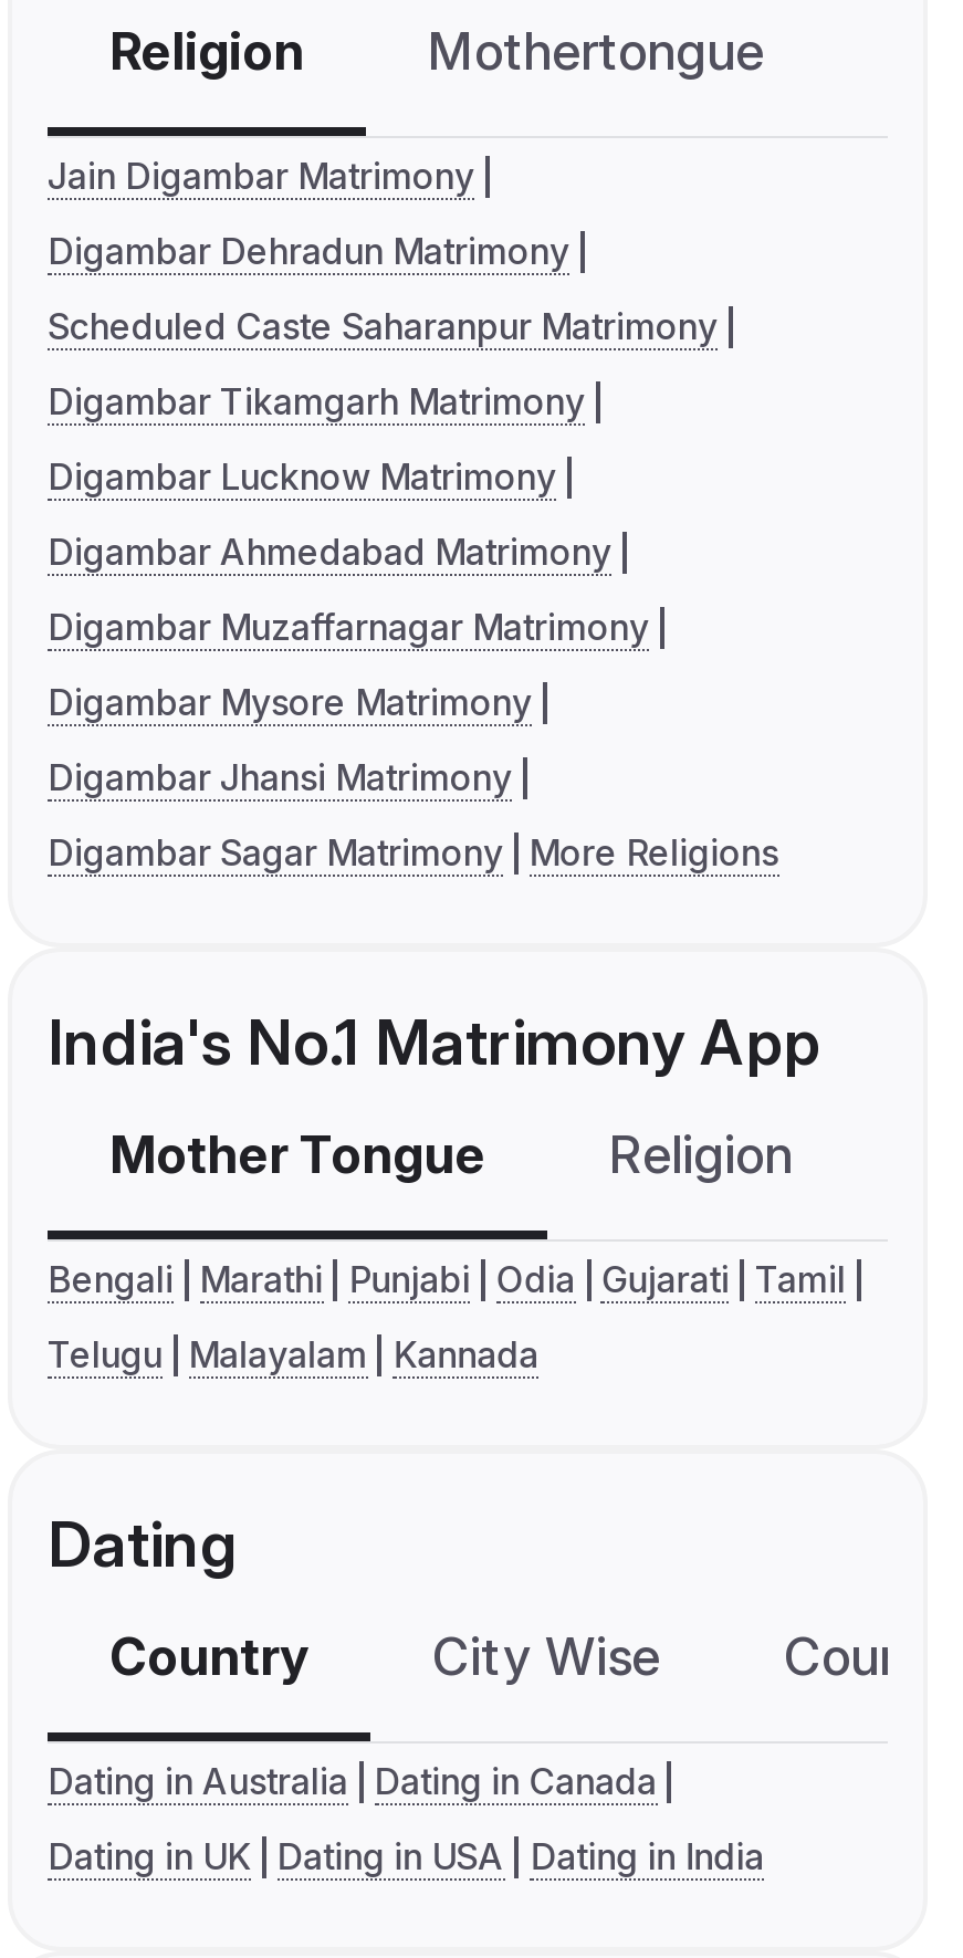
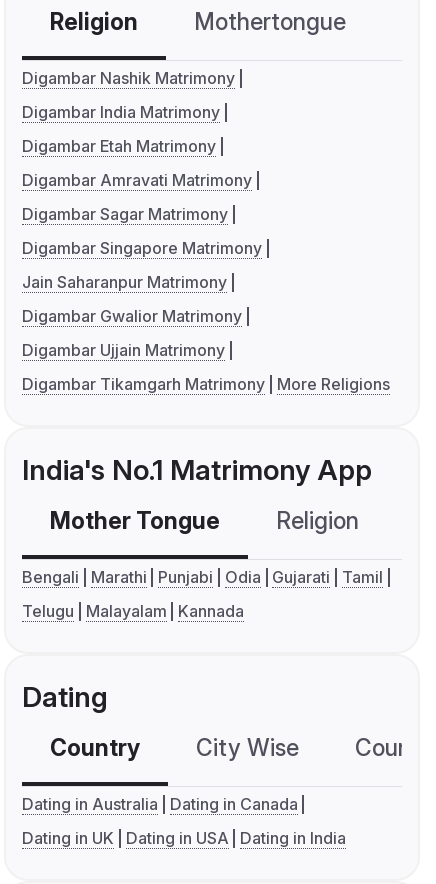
[48,154,474,199] Jain Digambar Matrimony -> [22,68,235,88] Digambar Nashik Matrimony
[48,230,569,274] Digambar Dehradun Matrimony -> [22,102,220,122] Digambar India Matrimony
[48,305,718,349] Scheduled Caste Saharanpur Matrimony -> [22,136,216,156] Digambar Etah Matrimony
[48,380,585,424] Digambar Tikamgarh Matrimony -> [22,170,252,190] Digambar Amravati Matrimony
[48,455,556,499] Digambar Lucknow Matrimony -> [22,204,228,224] Digambar Sagar Matrimony
[48,530,611,574] Digambar Ahmedabad Matrimony -> [22,238,262,258] Digambar Singapore Matrimony
[48,605,649,650] Digambar Muzaffarnagar Matrimony -> [22,272,227,292] Jain Saharanpur Matrimony
[48,681,532,725] Digambar Mysore Matrimony -> [22,306,242,326] Digambar Gwalior Matrimony
[48,756,512,800] Digambar Jhansi Matrimony -> [22,340,225,360] Digambar Ujjain Matrimony
[48,831,779,875] Digambar Sagar Matrimony More Religions -> [22,374,390,394] Digambar Tikamgarh Matrimony More Religions

